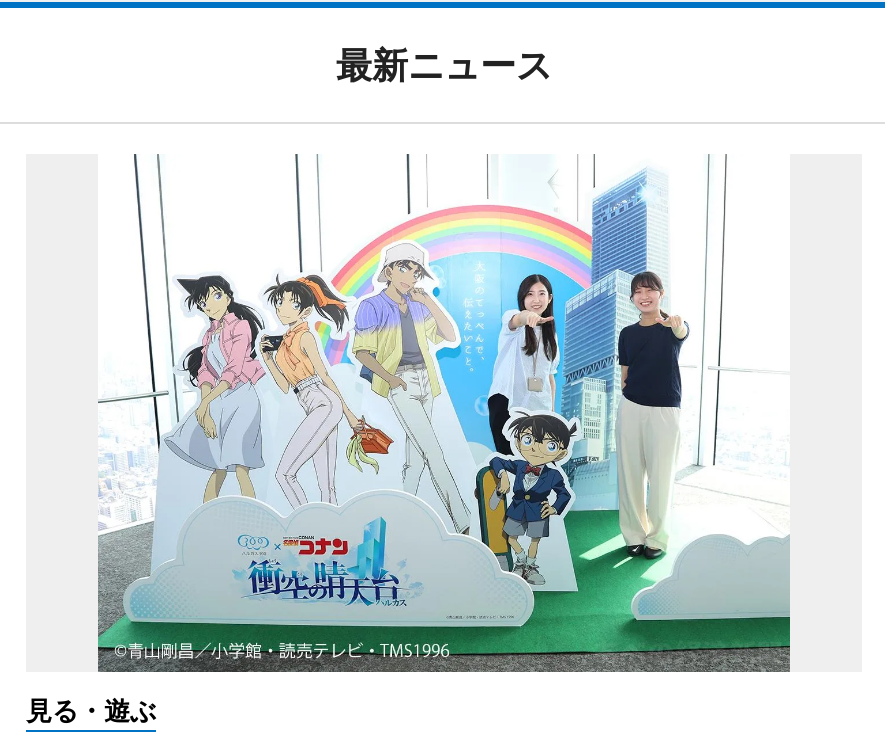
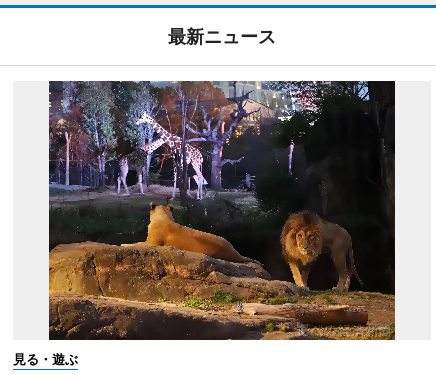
[96,154,792,674] [image] -> [48,80,396,341] [image]

